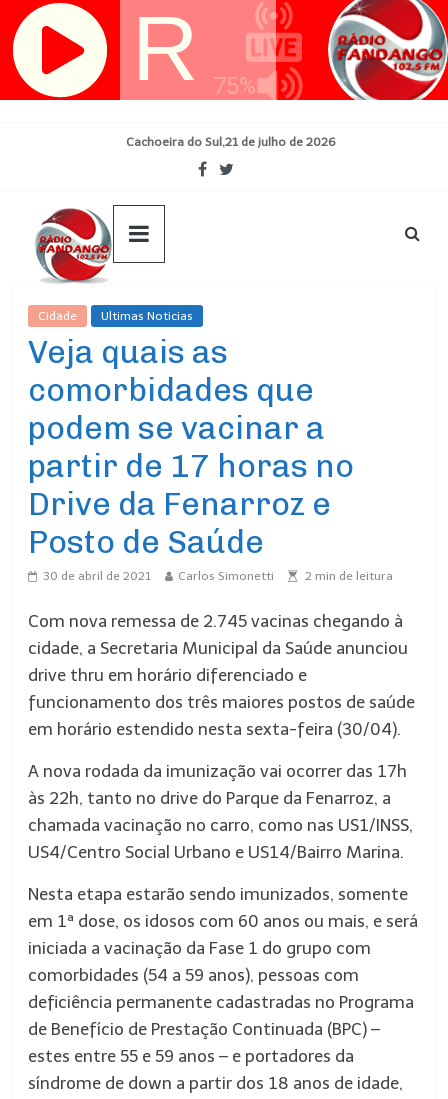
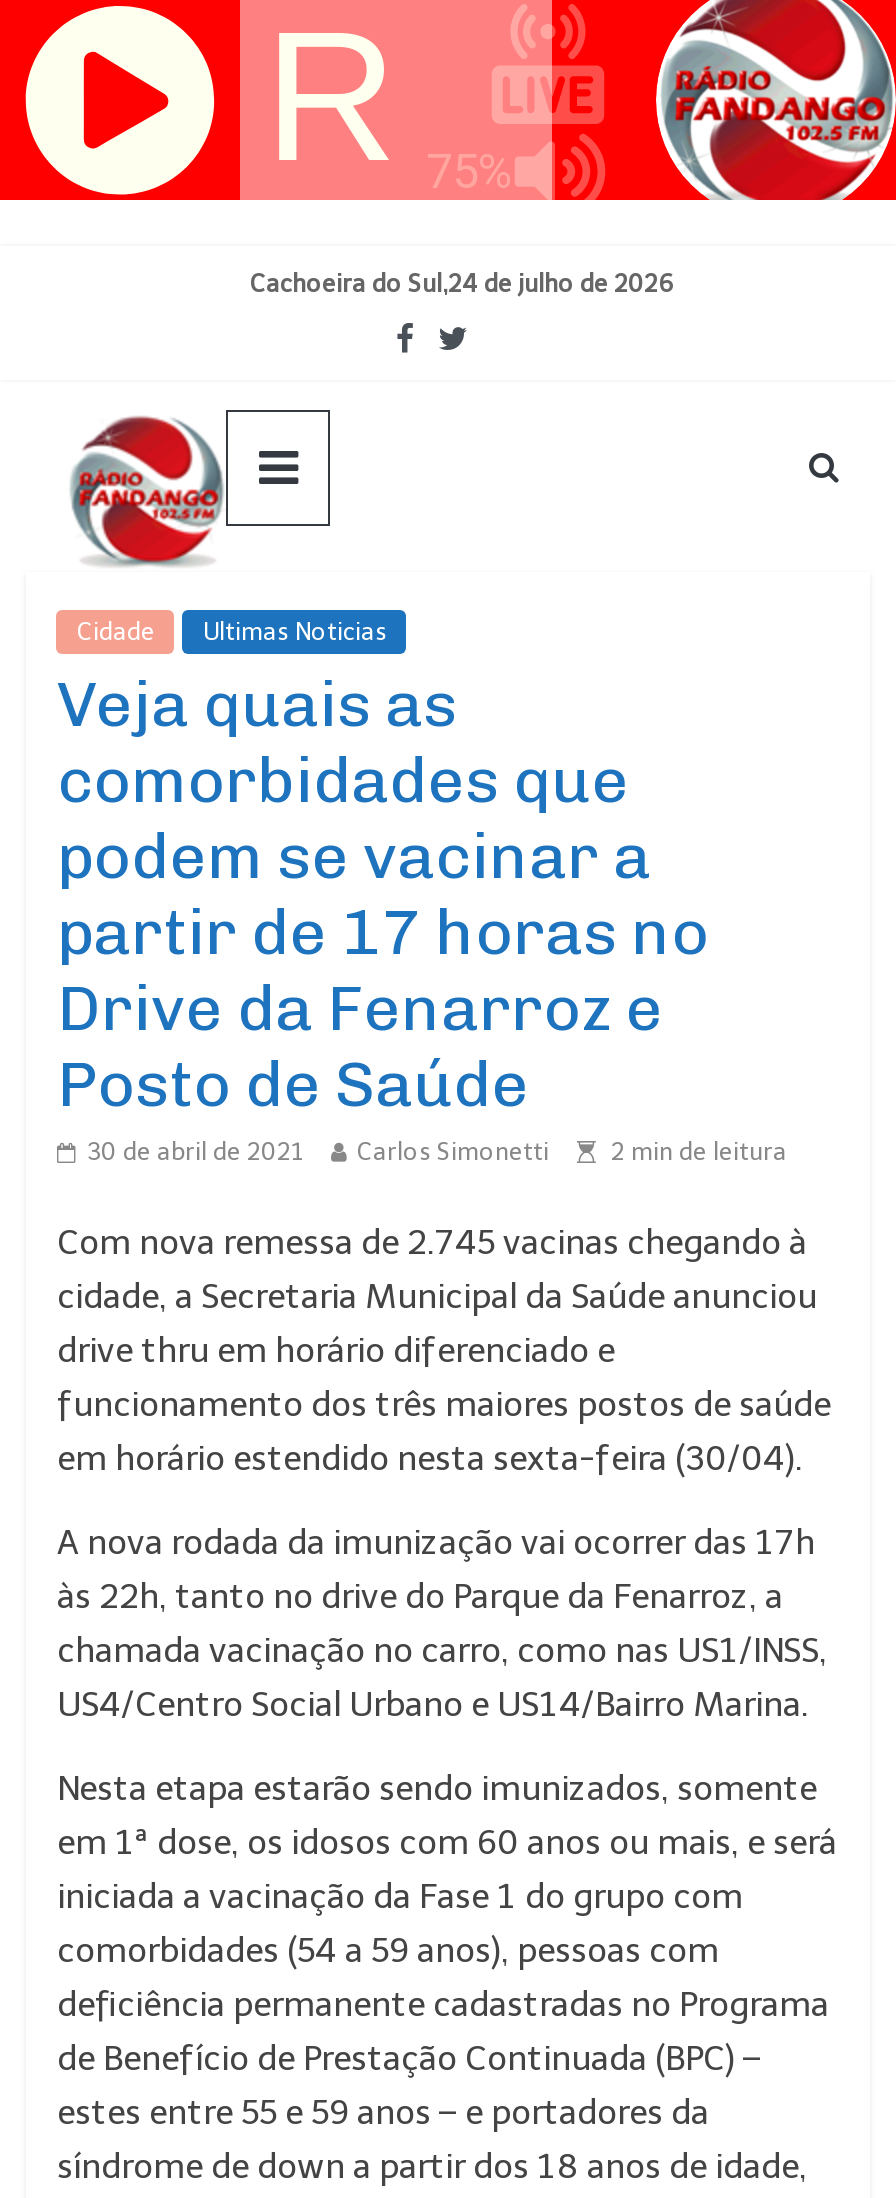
[126,135,336,149] Cachoeira do Sul,21 de julho de 2026 -> [250,270,674,298] Cachoeira do Sul,24 de julho de 2026

